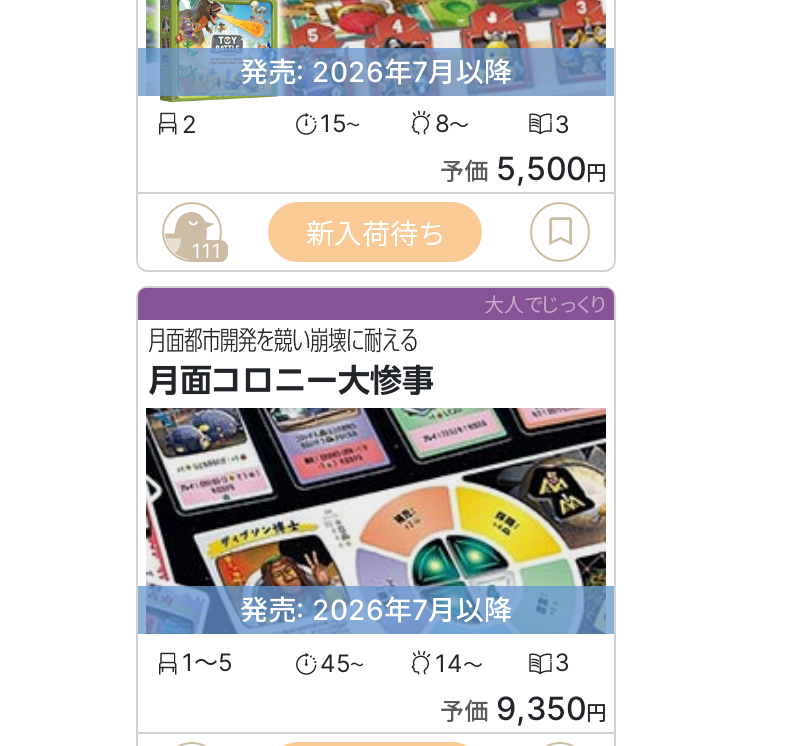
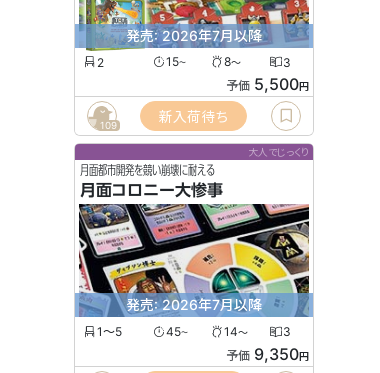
[192,241,222,263] 111 -> [100,120,117,131] 109

